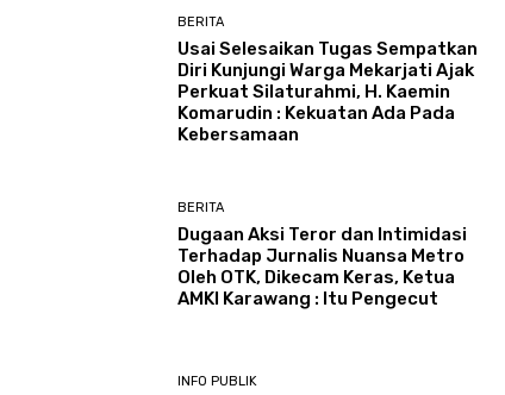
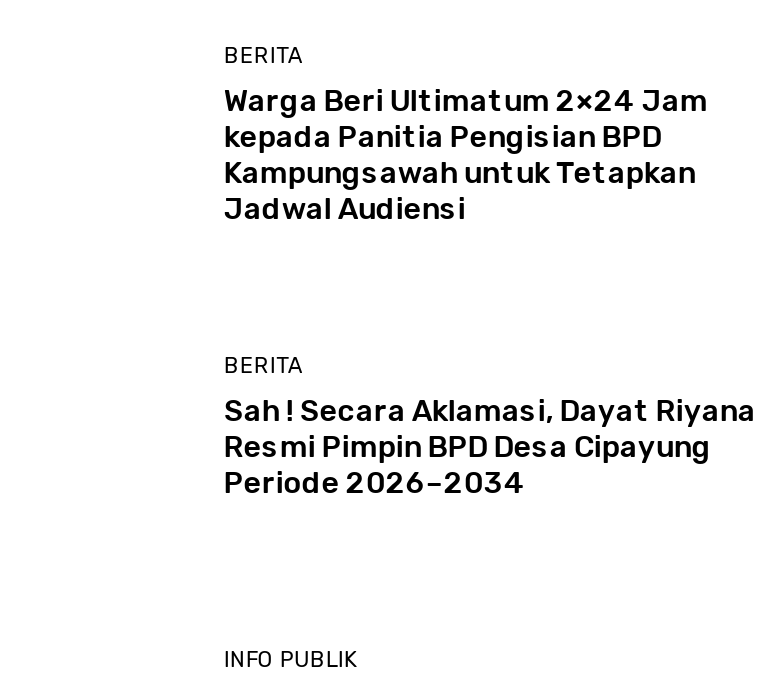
[178,39,478,146] Usai Selesaikan Tugas Sempatkan | Diri Kunjungi Warga Mekarjati Ajak | Perkuat Silaturahmi, H. Kaemin | Komarudin : Kekuatan Ada Pada | Kebersamaan -> [224,83,708,227] Warga Beri Ultimatum 2×24 Jam | kepada Panitia Pengisian BPD | Kampungsawah untuk Tetapkan | Jadwal Audiensi
[178,223,467,309] Dugaan Aksi Teror dan Intimidasi | Terhadap Jurnalis Nuansa Metro | Oleh OTK, Dikecam Keras, Ketua | AMKI Karawang : Itu Pengecut -> [224,394,756,502] Sah ! Secara Aklamasi, Dayat Riyana | Resmi Pimpin BPD Desa Cipayung | Periode 2026–2034

